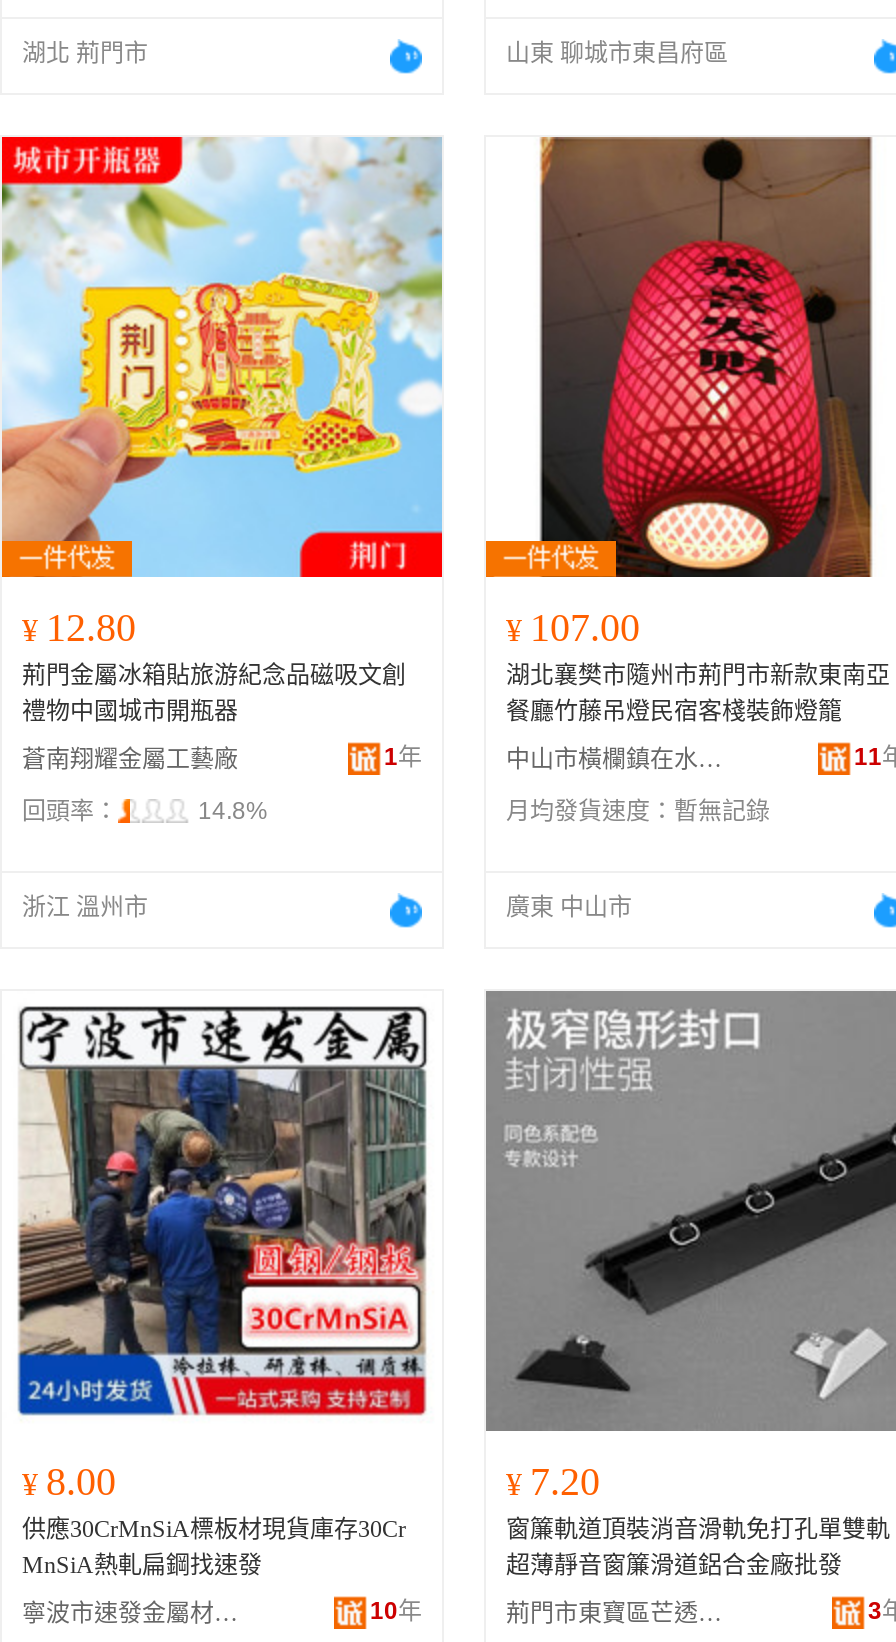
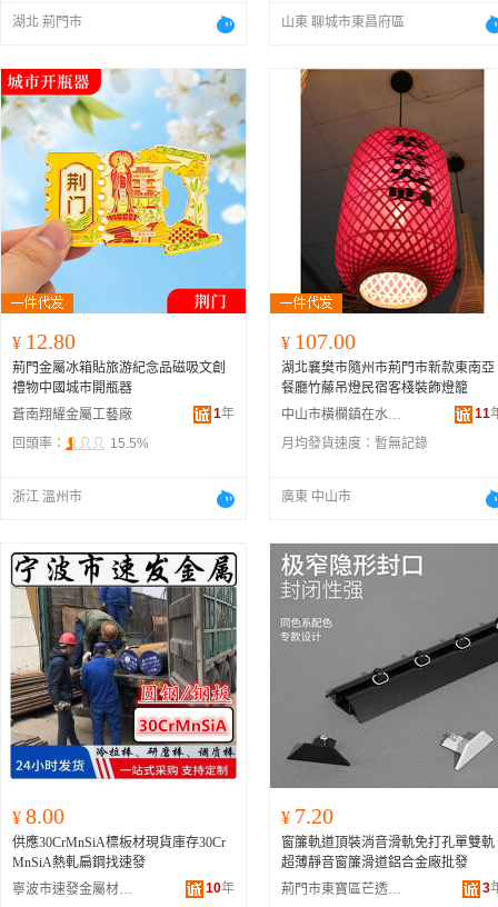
[198,797,268,825] 14.8% -> [110,436,149,451] 15.5%

